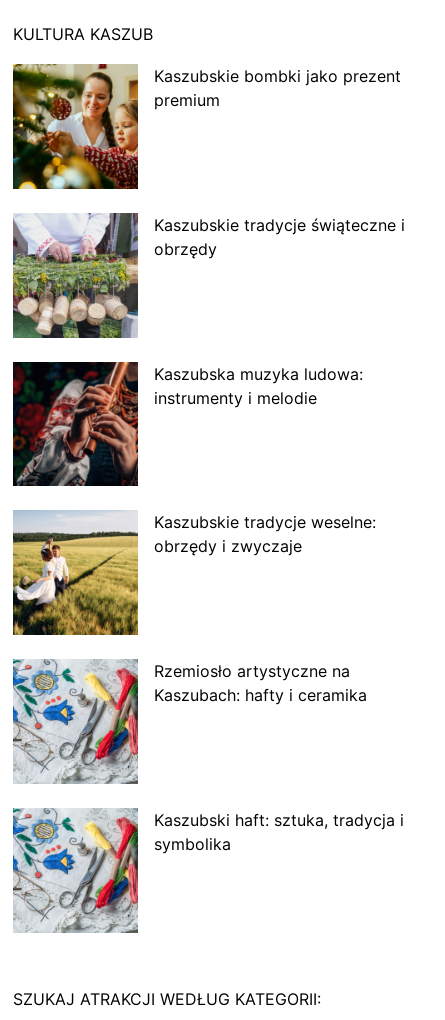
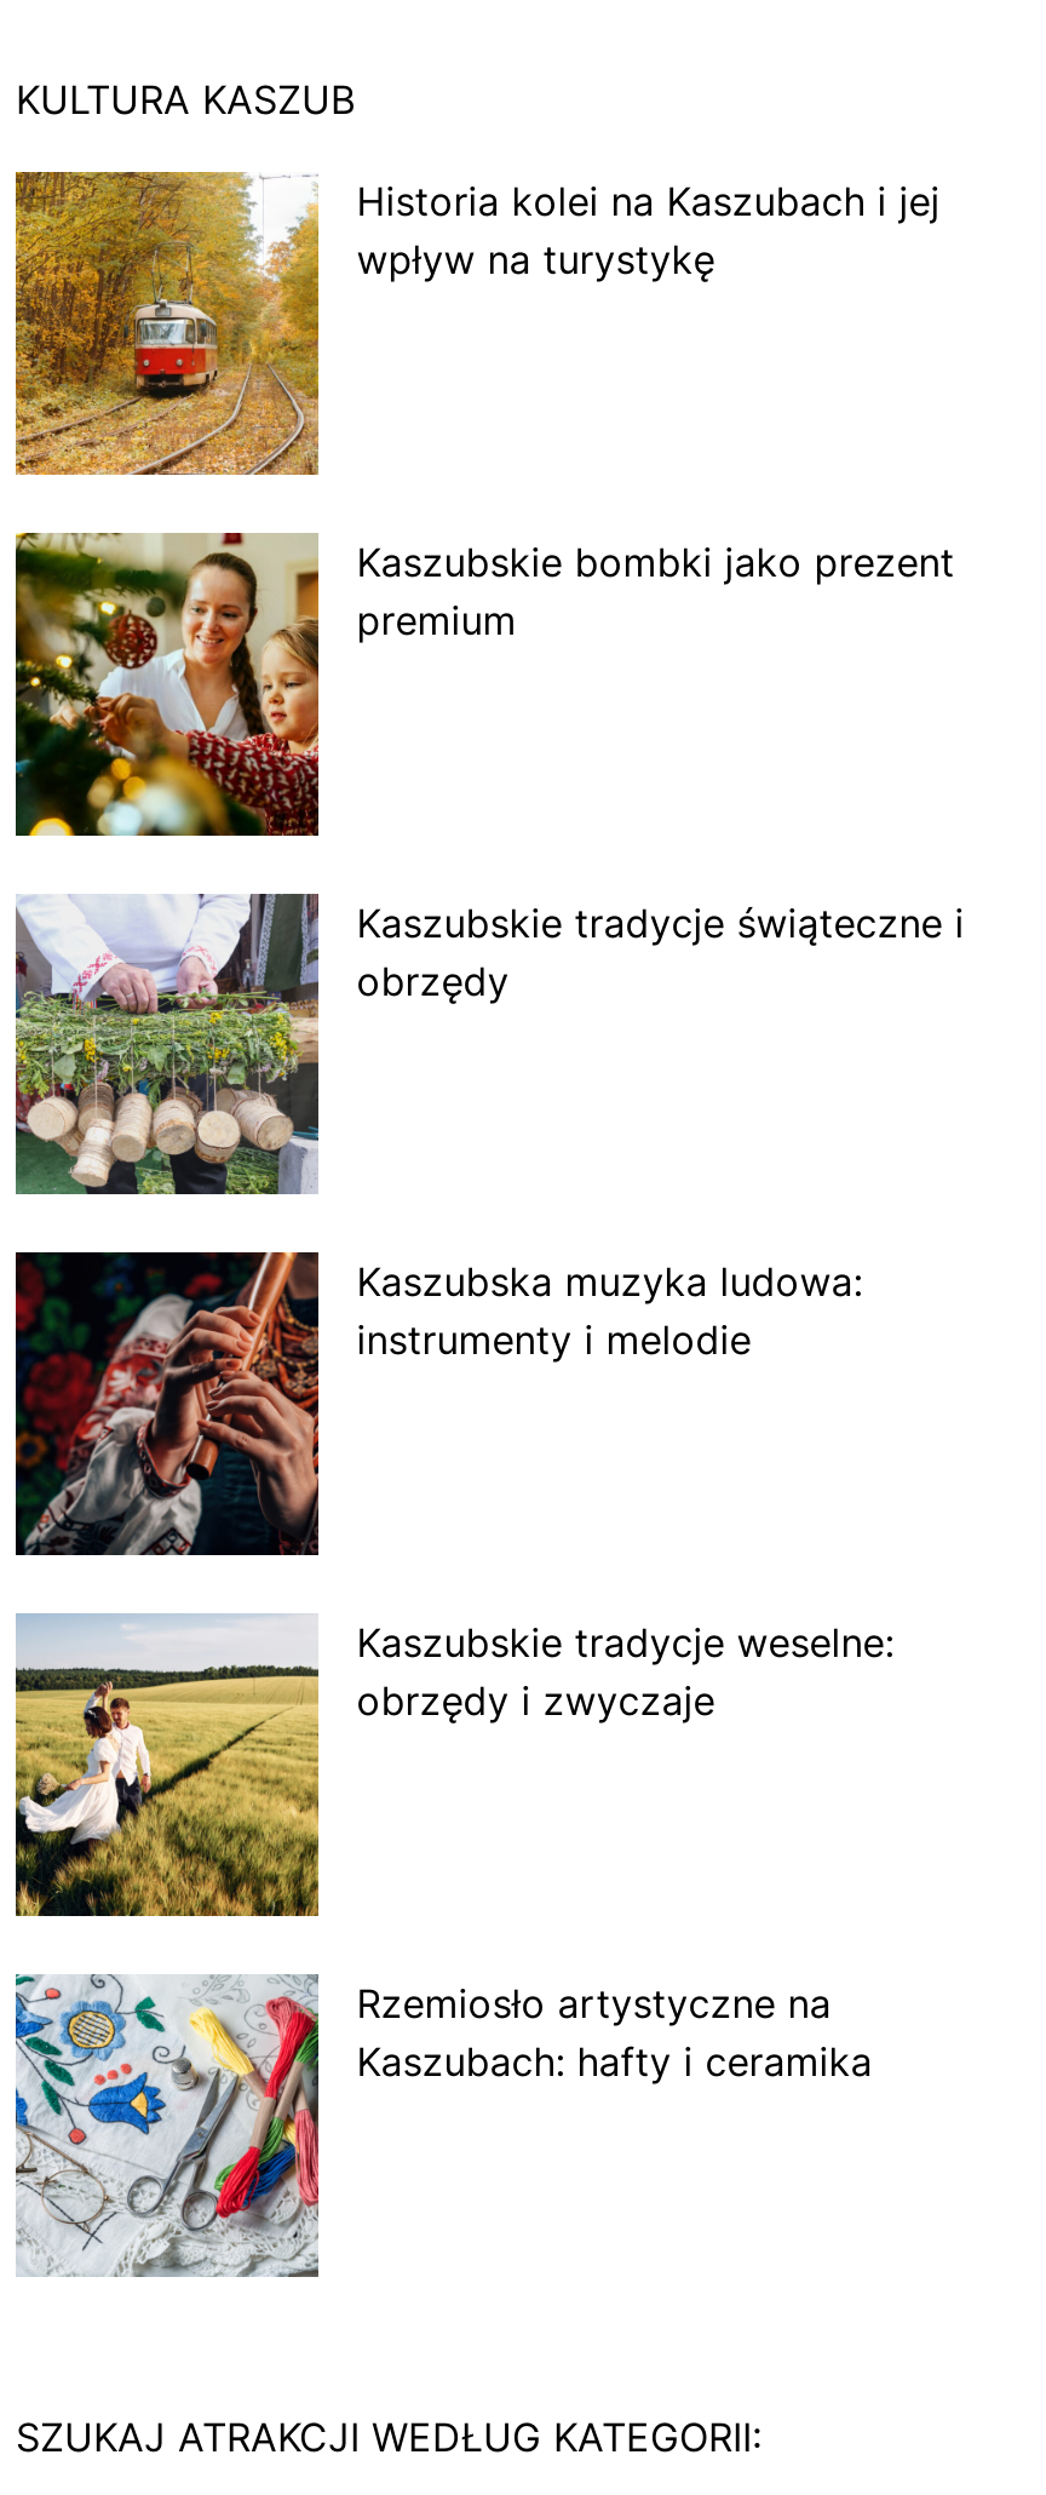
none -> [13,172,940,477] [image] | Historia kolei na Kaszubach i jej | wpływ na turystykę
moved [11,62,405,705] -> [11,528,964,2086]: [image] | Kaszubskie bombki jako prezent | premium | ... | Rzemiosło artystyczne na | Kaszubach: hafty i ceramika
moved [11,658,140,786] -> [11,1972,323,2282]: [image]
[154,810,404,854] Kaszubski haft: sztuka, tradycja i | symbolika -> none

